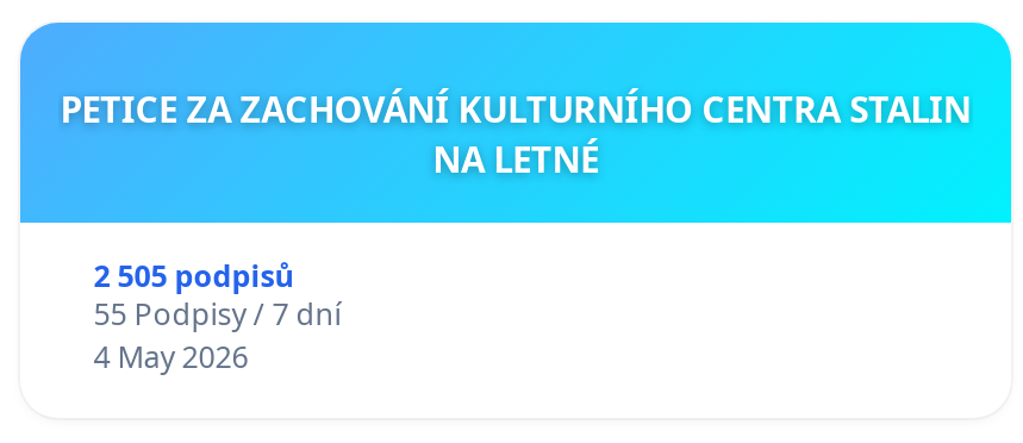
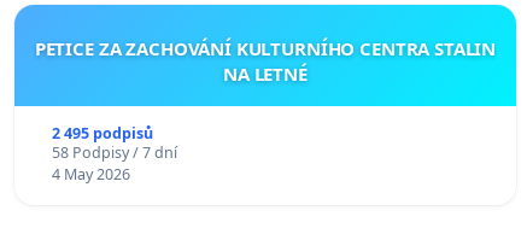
[94,256,294,297] 2 505 podpisů -> [52,124,153,144] 2 495 podpisů
[94,294,341,335] 55 Podpisy / 7 dní -> [52,143,177,163] 58 Podpisy / 7 dní

